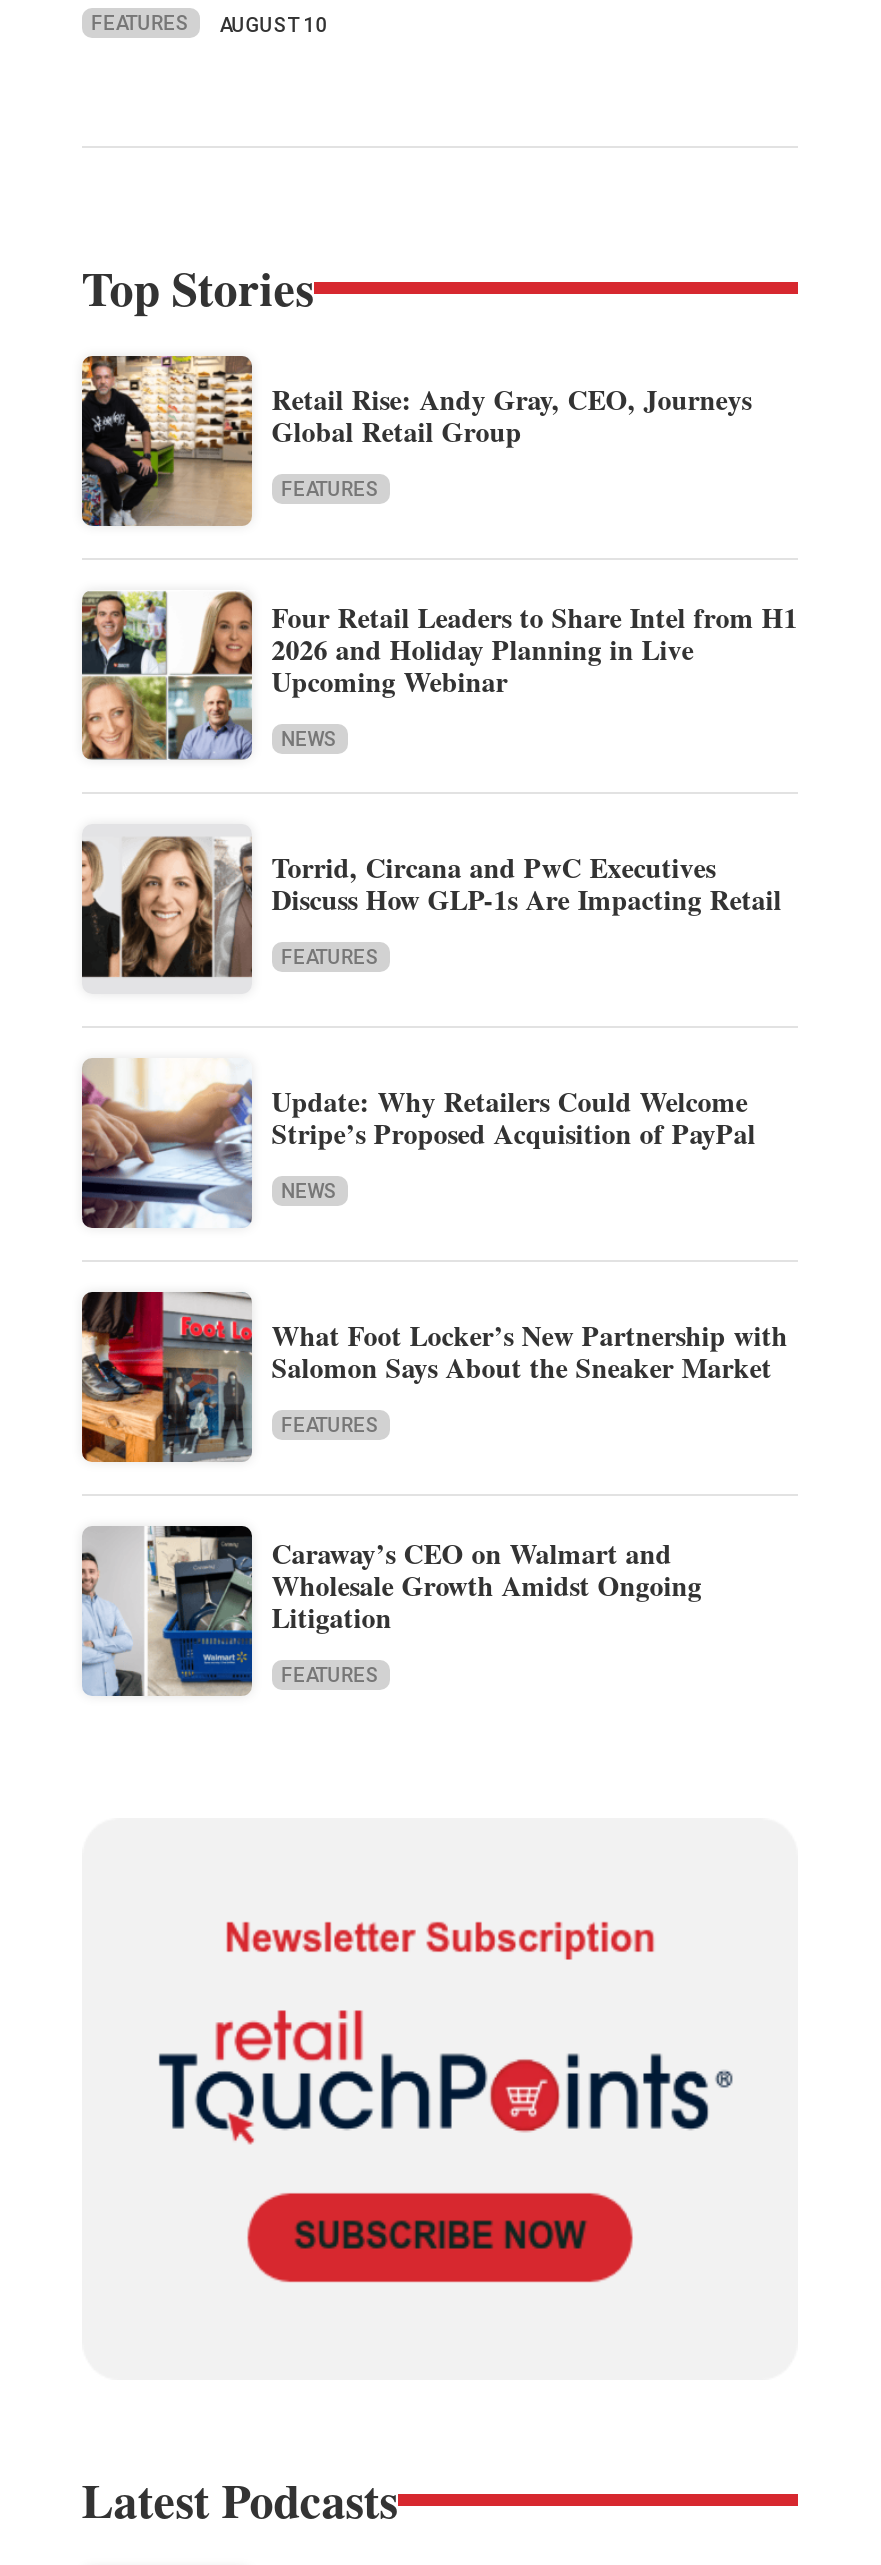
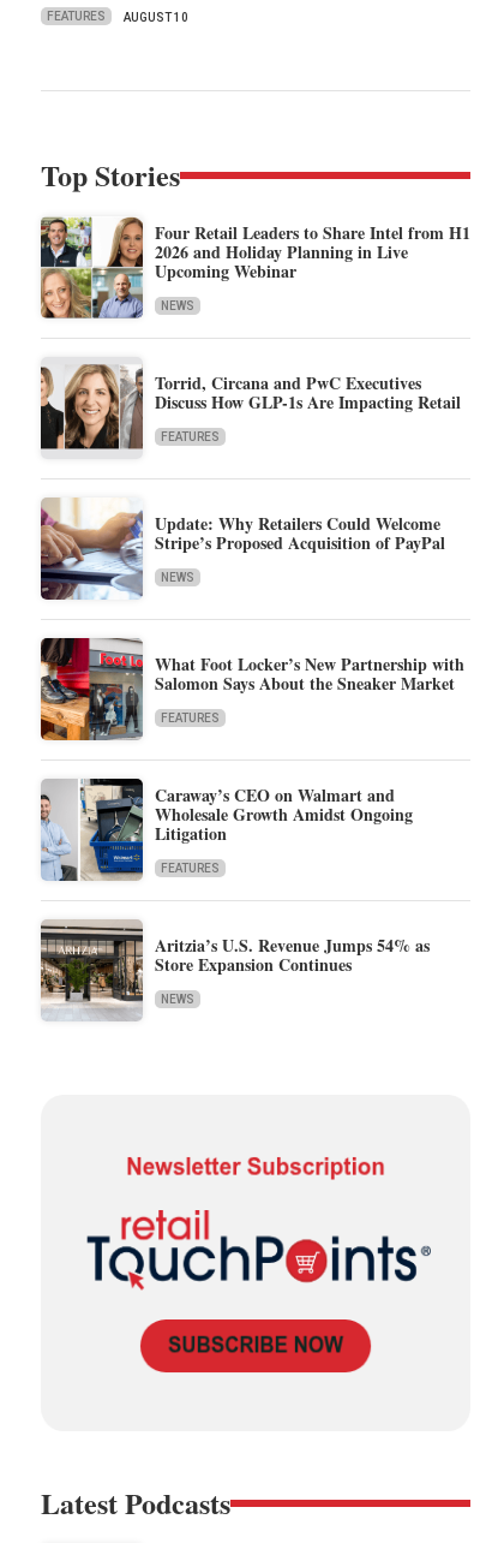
[80,354,752,526] [image] | Retail Rise: Andy Gray, CEO, Journeys | Global Retail Group | FEATURES -> none
moved [78,588,798,1686] -> [38,215,470,875]: [image] | Four Retail Leaders to Share Intel from H1 | 2026 and Holiday Planning in Live | ... | Litigation | FEATURES
none -> [40,919,429,1020] [image] | Aritzia’s U.S. Revenue Jumps 54% as | Store Expansion Continues | NEWS

